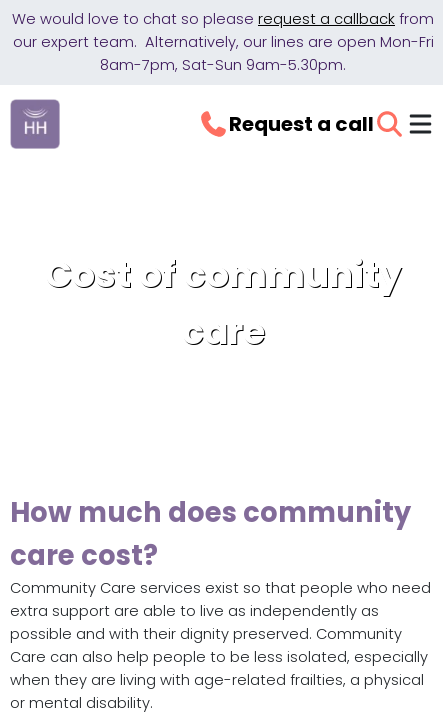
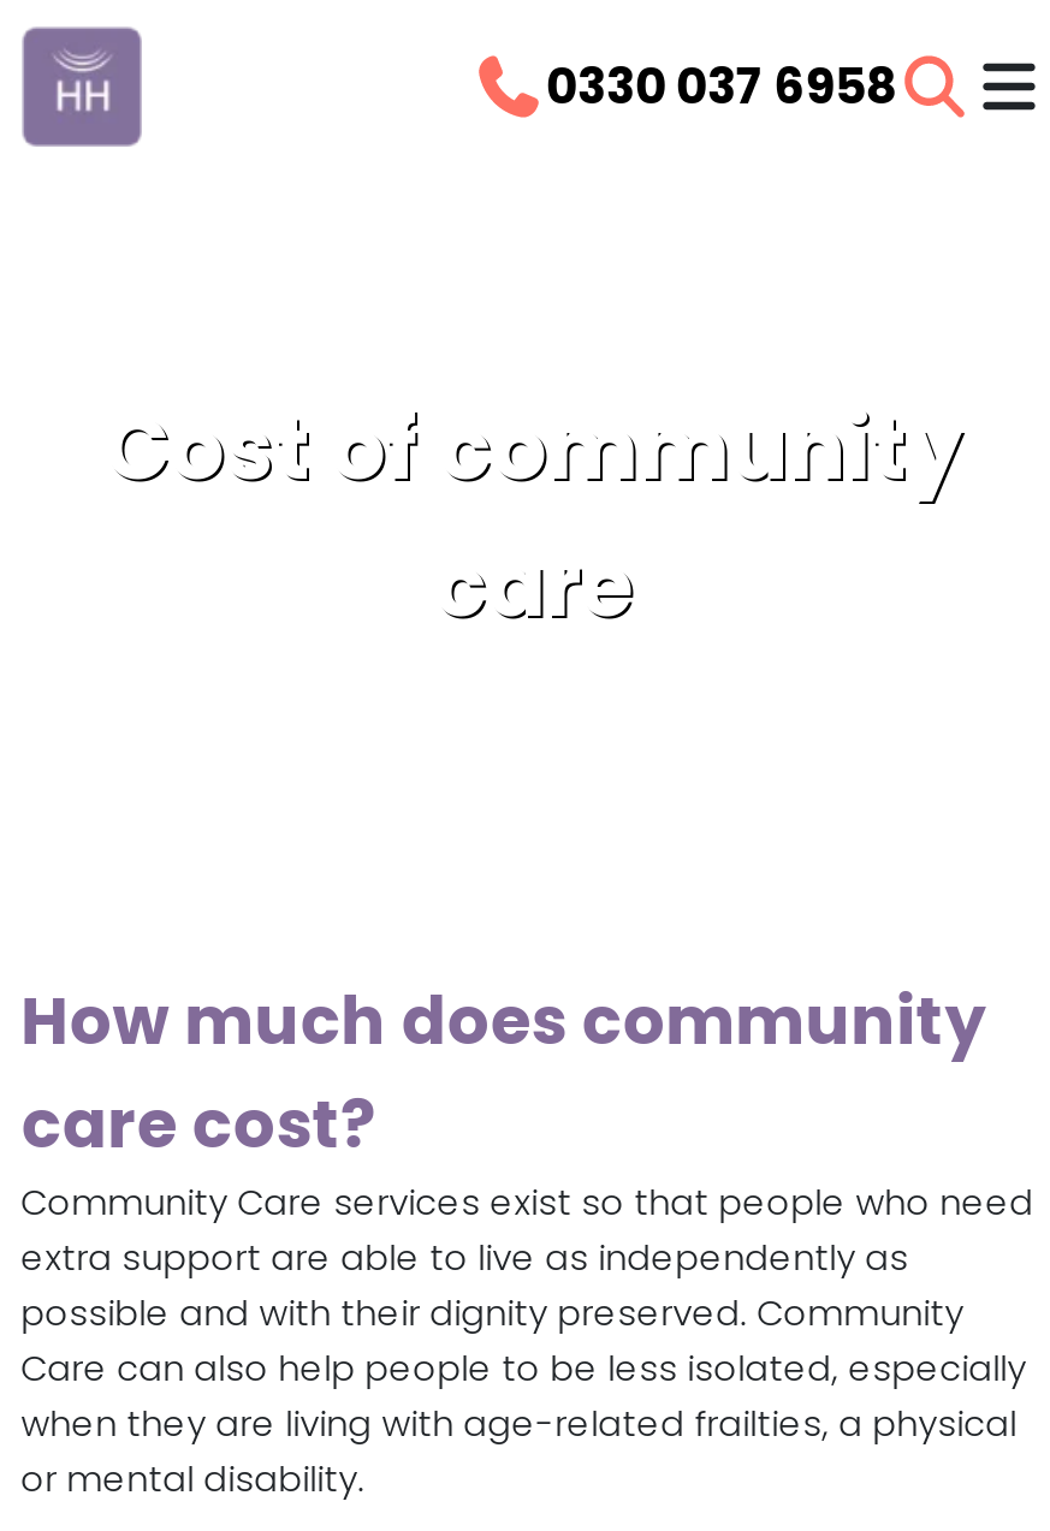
[12,9,434,138] We would love to chat so please request a callback from | our expert team. Alternatively, our lines are open Mon-Fri | 8am-7pm, Sat-Sun 9am-5.30pm. | Request a call -> [546,53,897,120] 0330 037 6958

